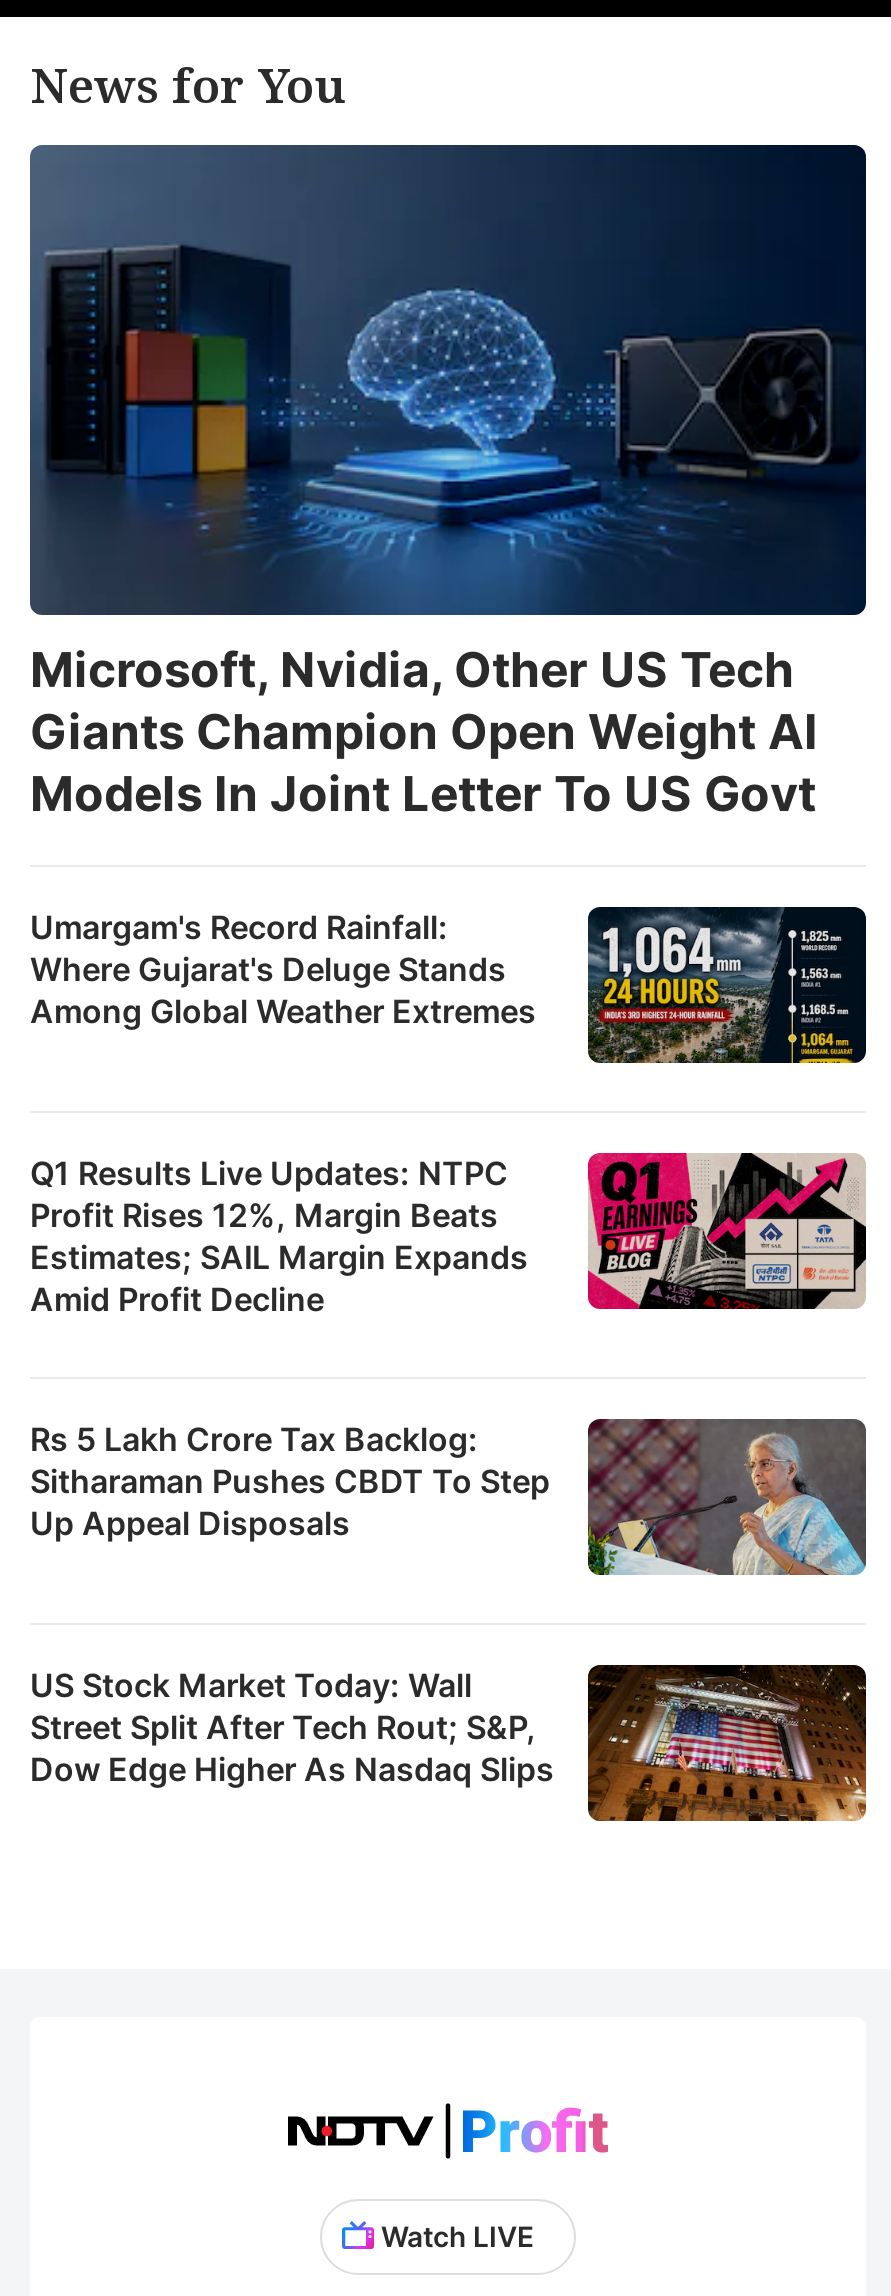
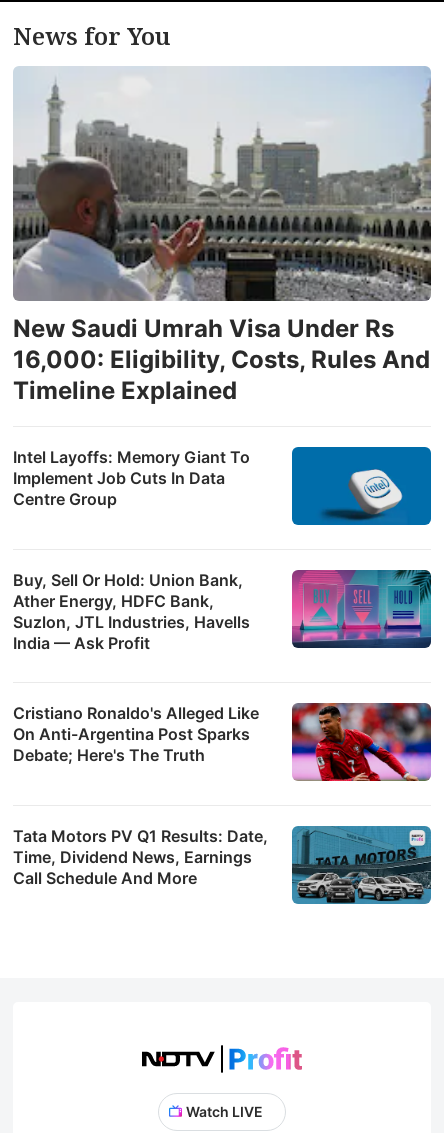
[28,143,868,823] [image] | Microsoft, Nvidia, Other US Tech | Giants Champion Open Weight AI | Models In Joint Letter To US Govt -> [13,66,432,405] [image] | New Saudi Umrah Visa Under Rs | 16,000: Eligibility, Costs, Rules And | Timeline Explained
[30,907,536,1031] Umargam's Record Rainfall: | Where Gujarat's Deluge Stands | Among Global Weather Extremes -> [13,447,250,509] Intel Layoffs: Memory Giant To | Implement Job Cuts In Data | Centre Group
[586,905,868,1065] [image] -> [291,446,432,526] [image]
[30,1153,528,1319] Q1 Results Live Updates: NTPC | Profit Rises 12%, Margin Beats | Estimates; SAIL Margin Expands | Amid Profit Decline -> [13,570,250,653] Buy, Sell Or Hold: Union Bank, | Ather Energy, HDFC Bank, | Suzlon, JTL Industries, Havells | India — Ask Profit
[586,1151,868,1311] [image] -> [291,569,432,649] [image]
[30,1417,868,1575] [image] | Rs 5 Lakh Crore Tax Backlog: | Sitharaman Pushes CBDT To Step | Up Appeal Disposals -> [13,702,432,782] [image] | Cristiano Ronaldo's Alleged Like | On Anti-Argentina Post Sparks | Debate; Here's The Truth
[30,1663,868,1823] [image] | US Stock Market Today: Wall | Street Split After Tech Rout; S&P, | Dow Edge Higher As Nasdaq Slips -> [13,825,432,905] [image] | Tata Motors PV Q1 Results: Date, | Time, Dividend News, Earnings | Call Schedule And More

